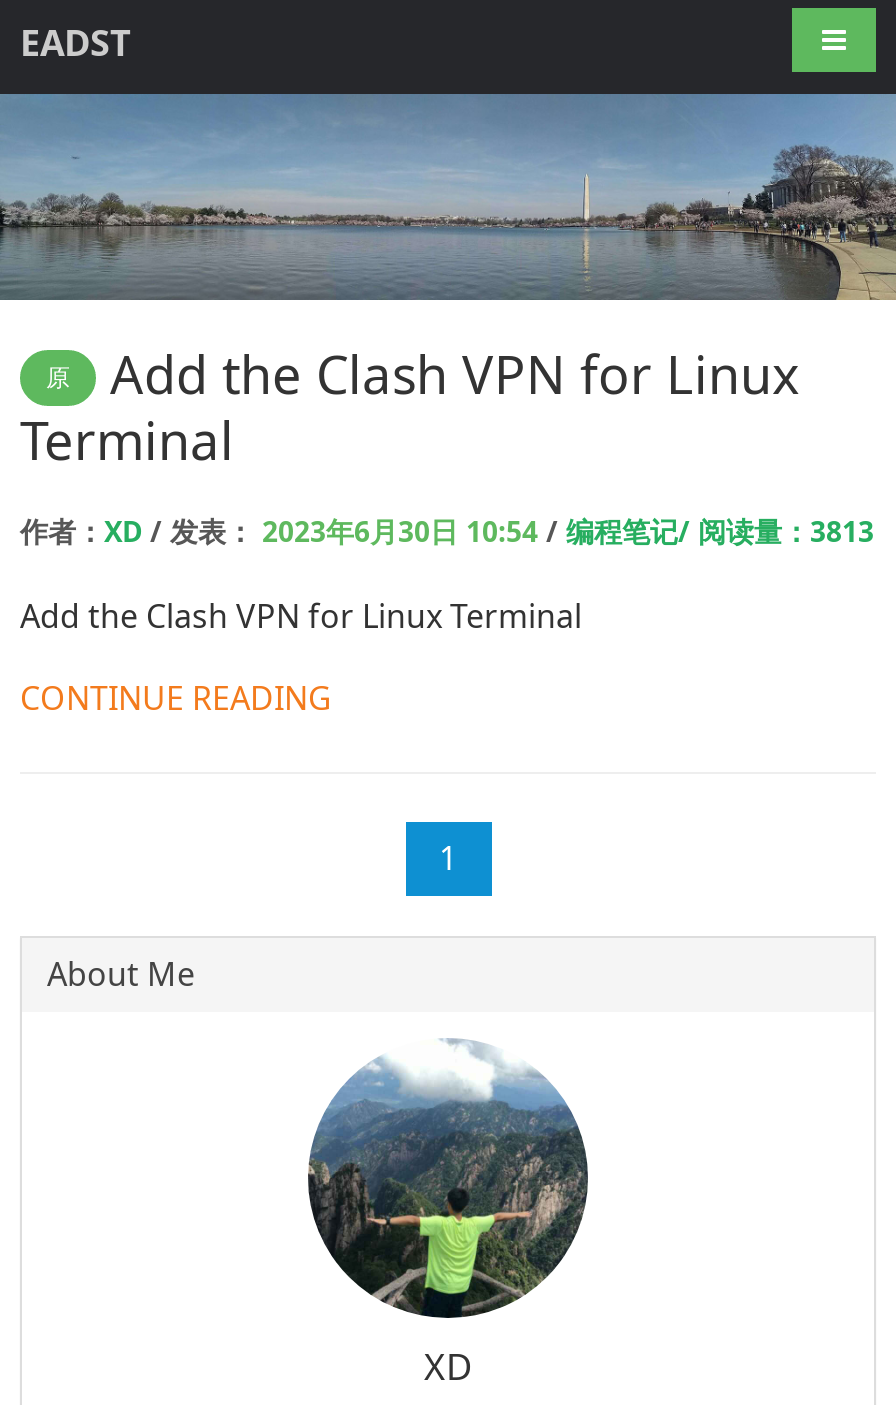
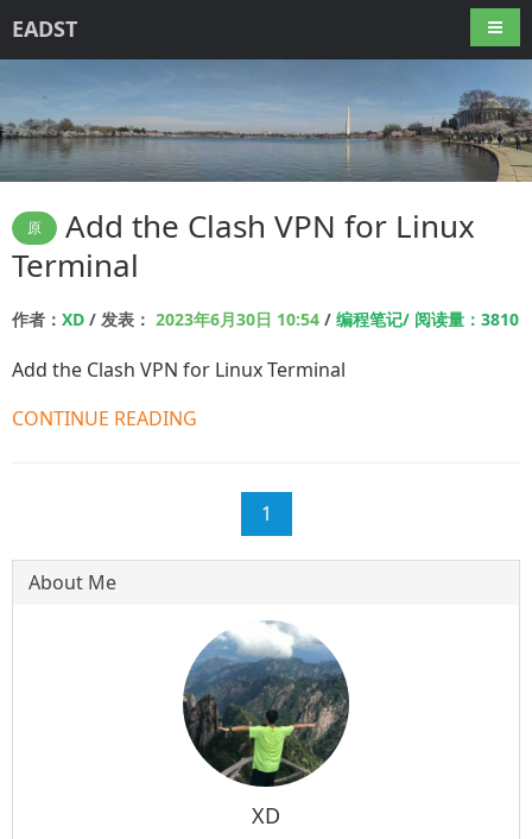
[20,512,874,550] 作者：XD / 发表：2023年6月30日 10:54 /编程笔记/ 阅读量：3813 -> [12,308,519,331] 作者：XD / 发表：2023年6月30日 10:54 /编程笔记/ 阅读量：3810

